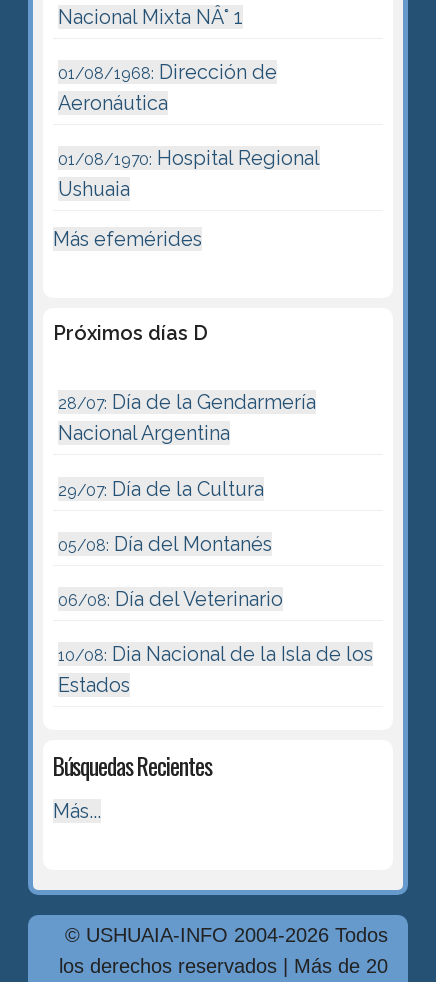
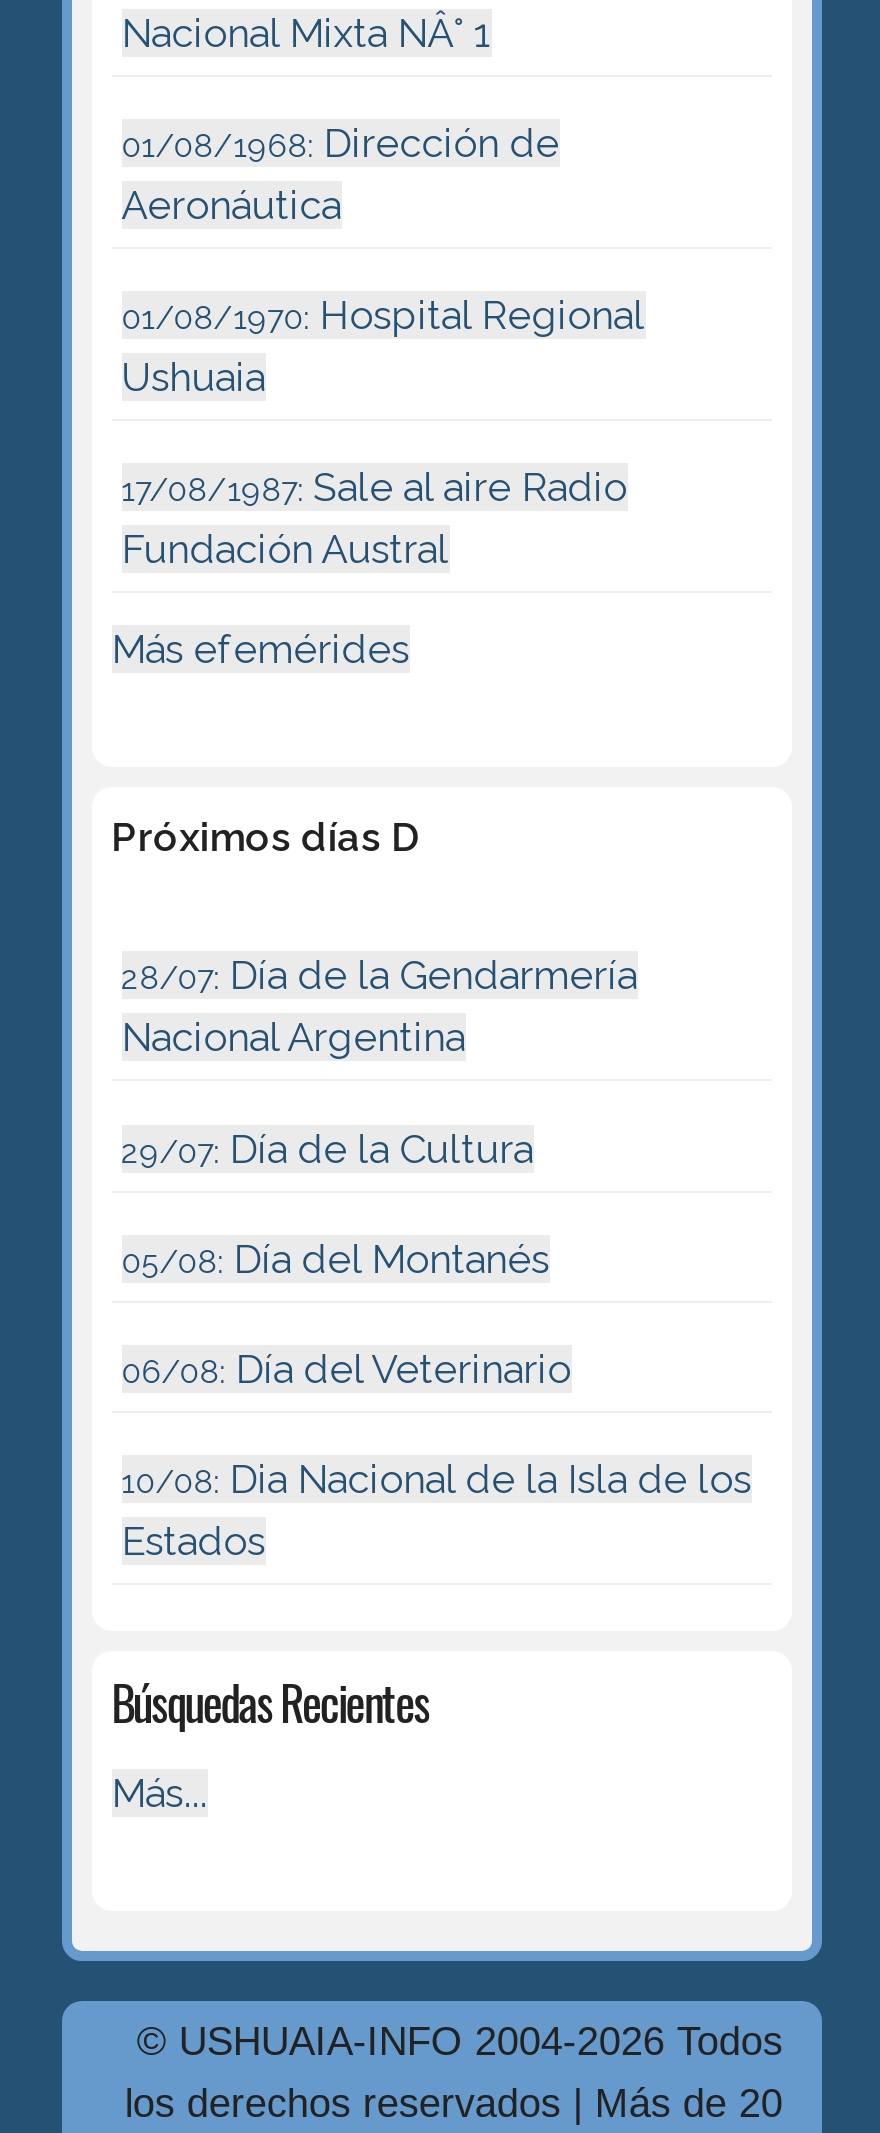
none -> [121,464,627,574] 17/08/1987: Sale al aire Radio | Fundación Austral

